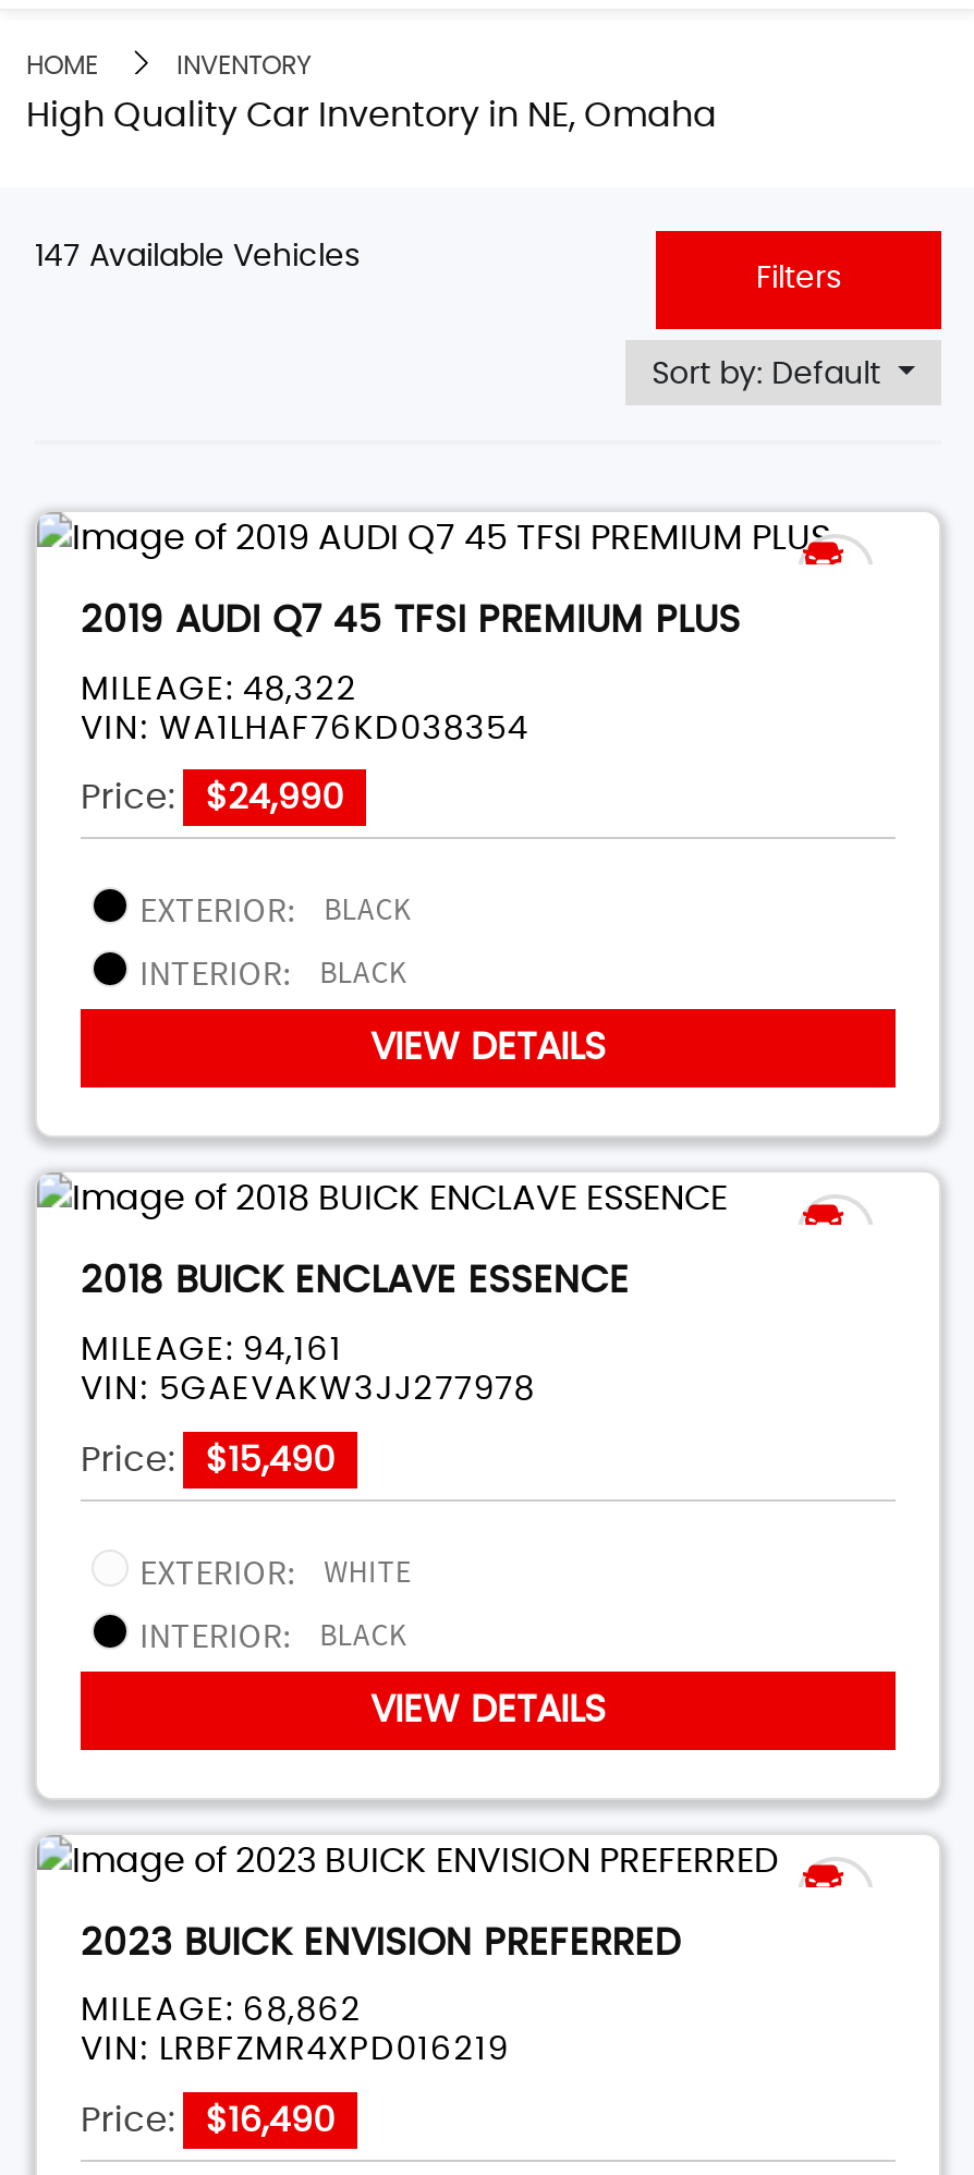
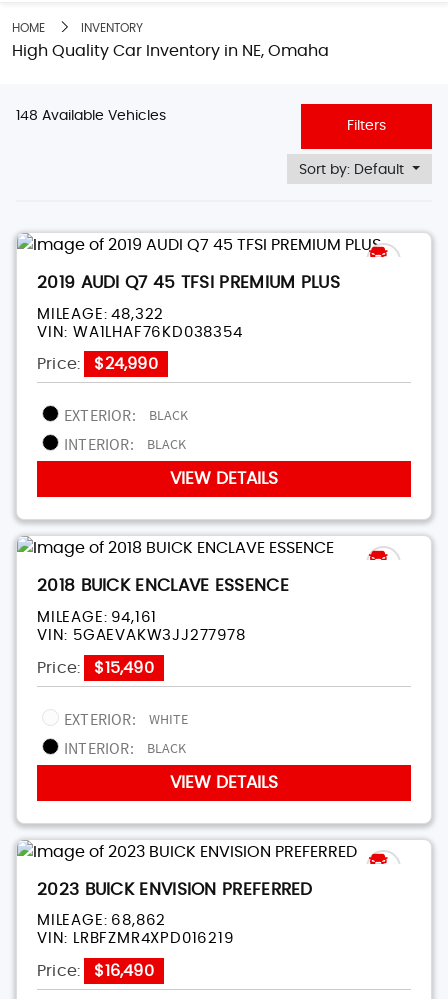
[35,242,360,272] 147 Available Vehicles -> [16,109,166,123] 148 Available Vehicles

